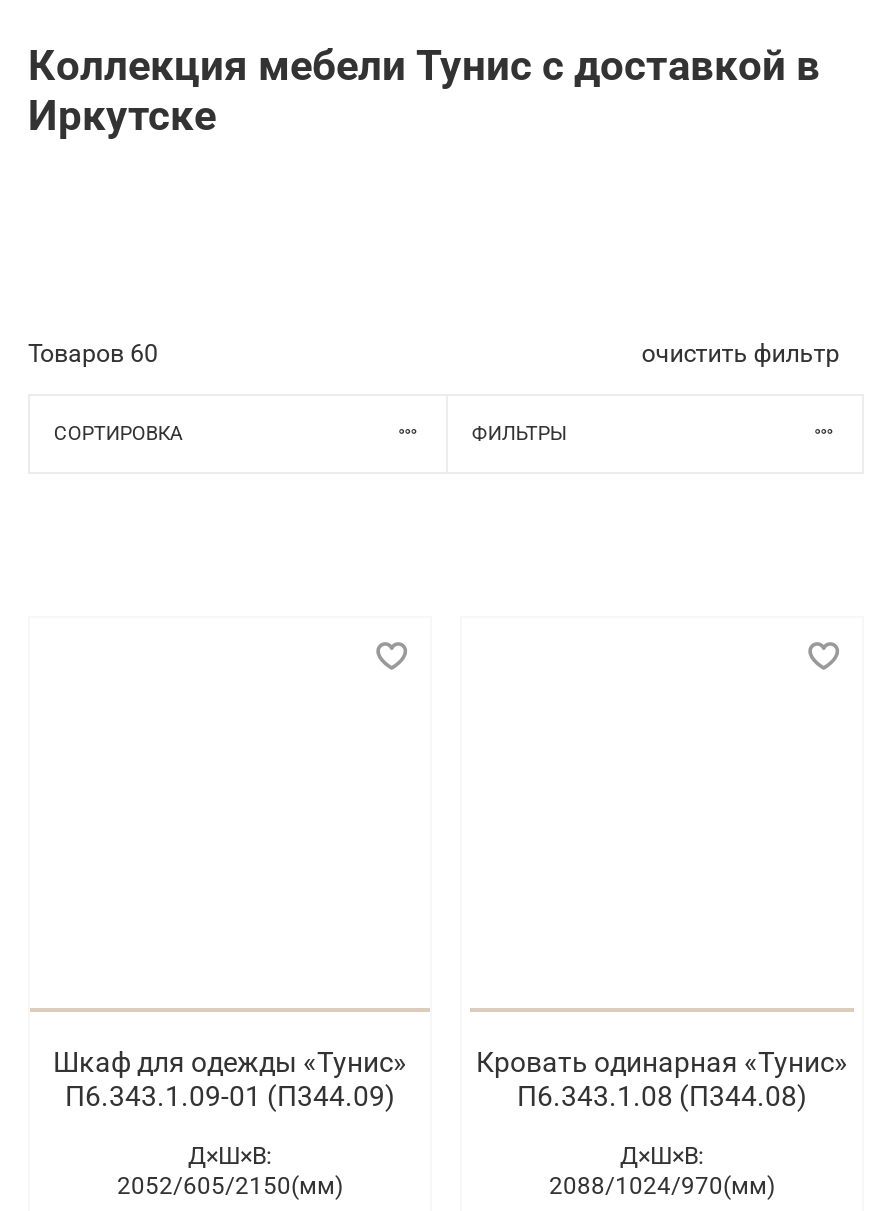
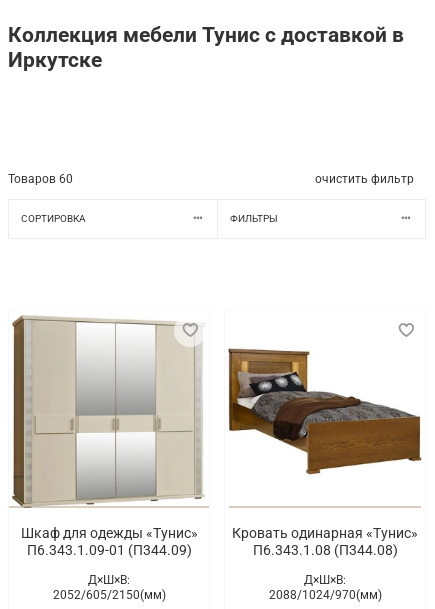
none -> [11,315,205,508] [image]
none -> [227,348,422,475] [image]

